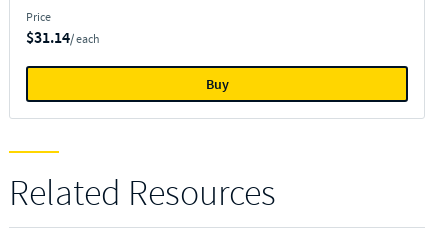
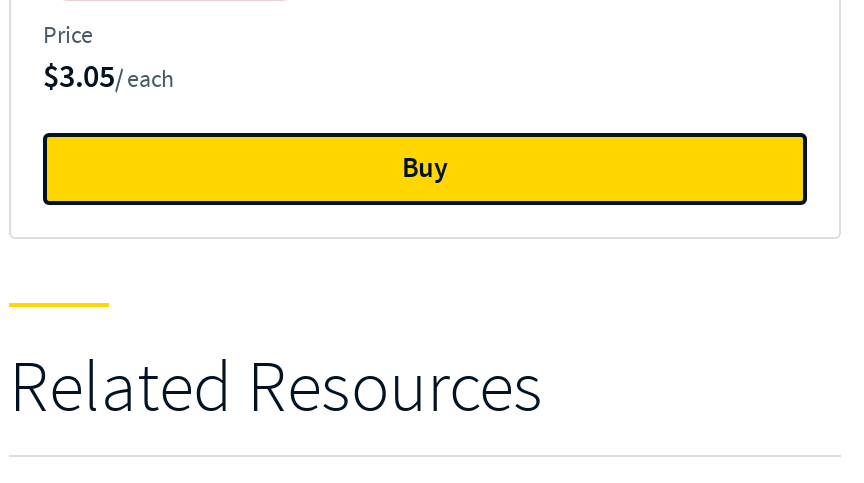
[26,27,100,48] $31.14/ each -> [43,54,175,96] $3.05/ each

